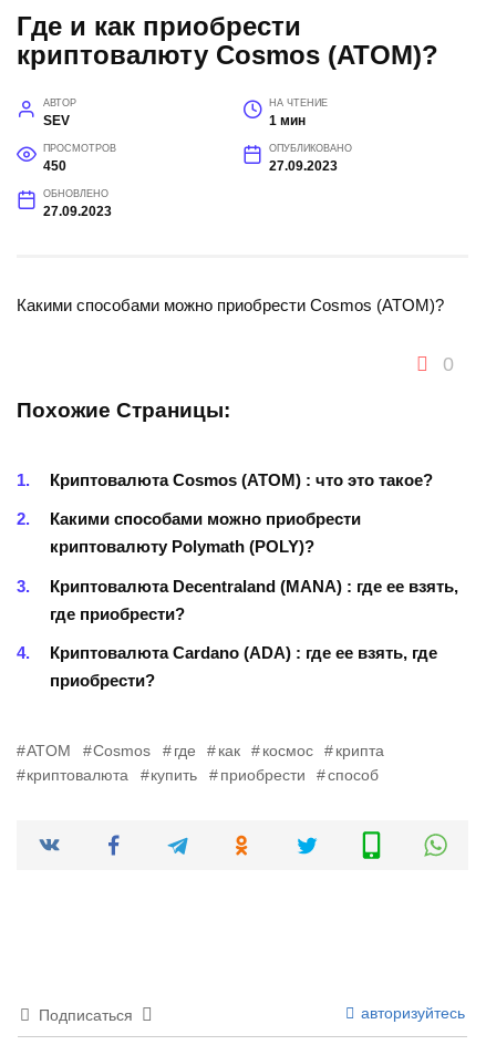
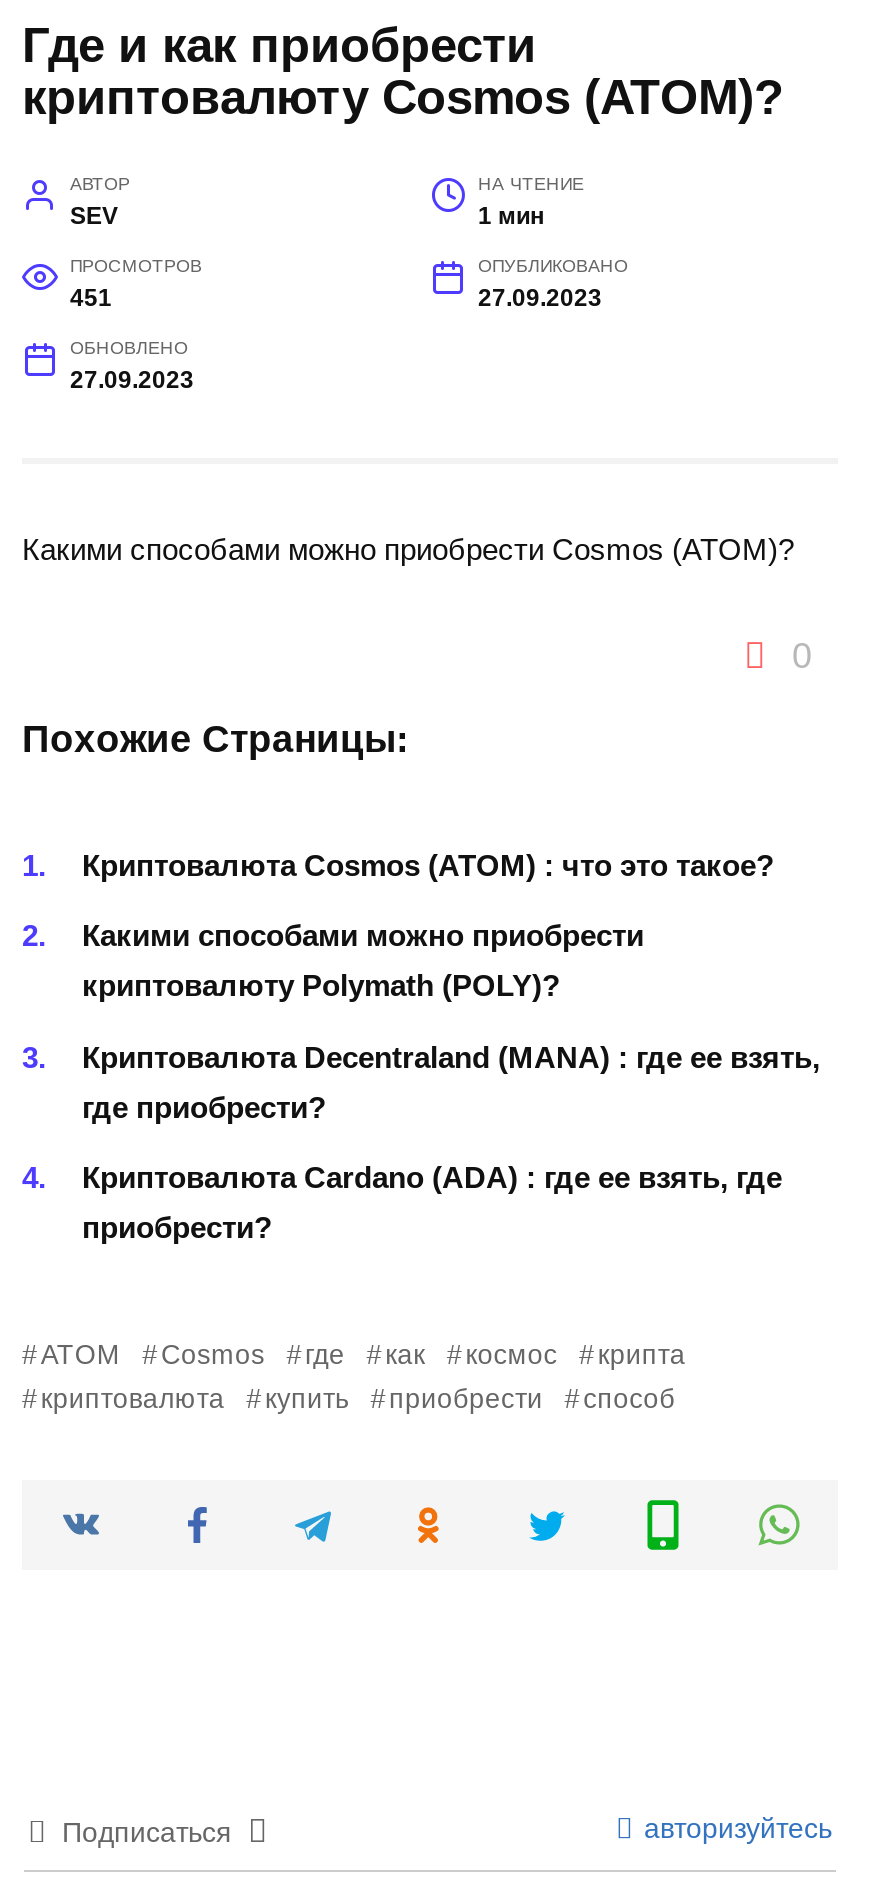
[43,158,66,174] 450 -> [70,284,112,312] 451

